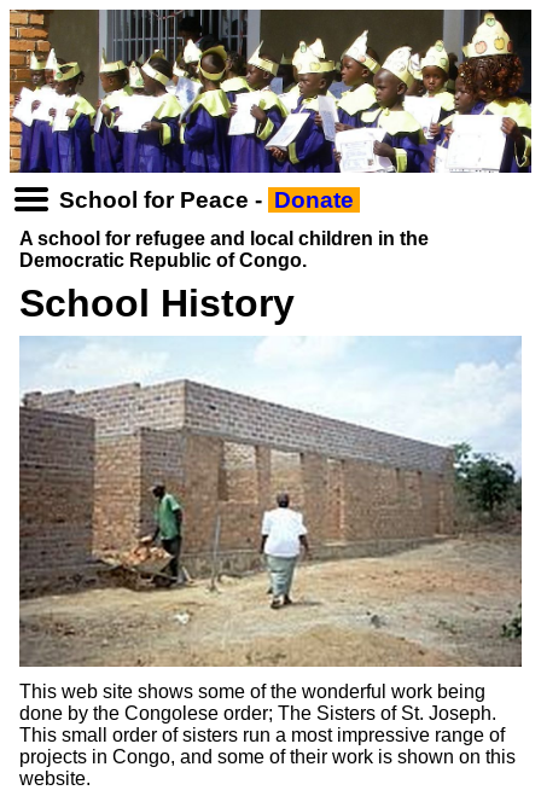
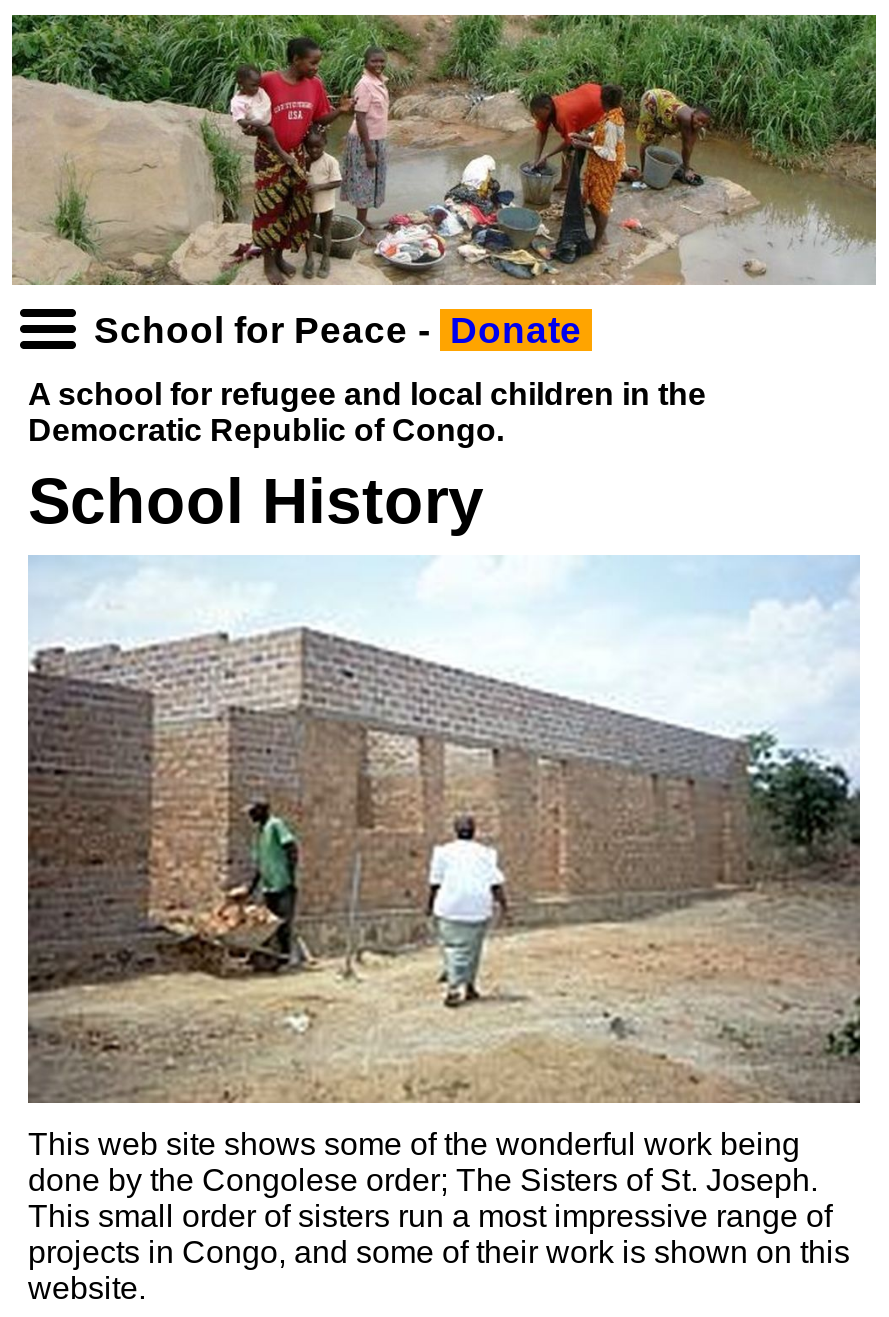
[8,8,533,174] [image] -> [10,13,878,287] [image]

